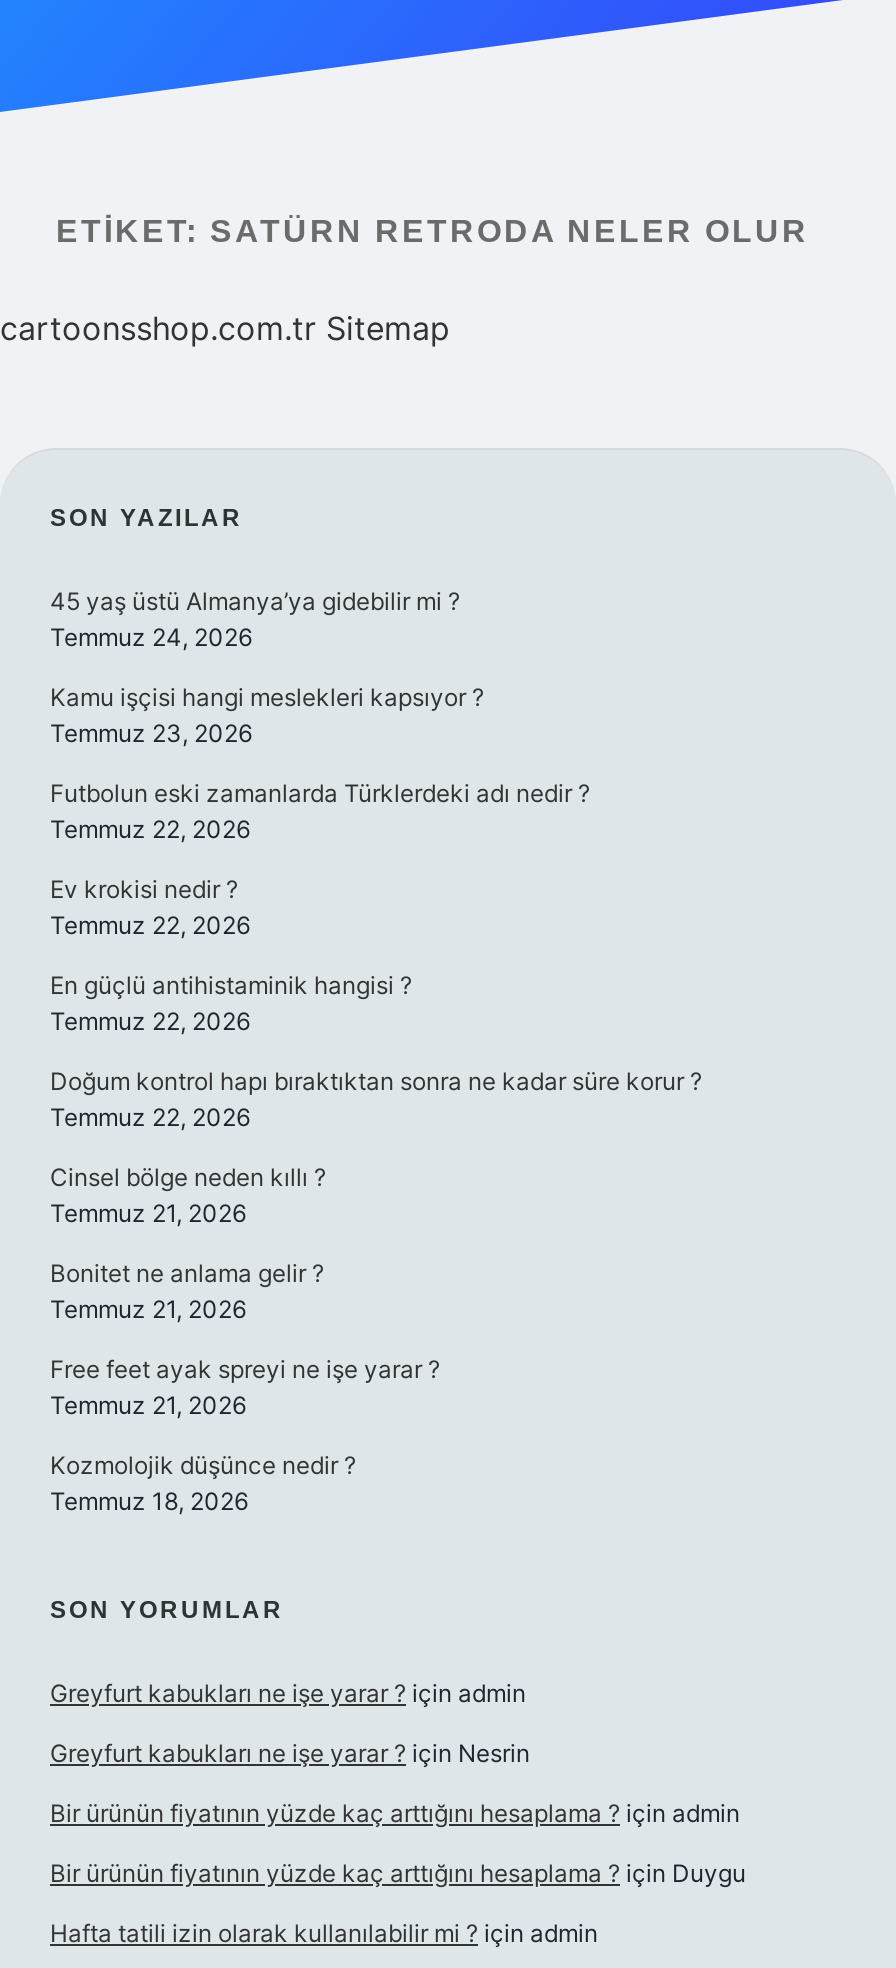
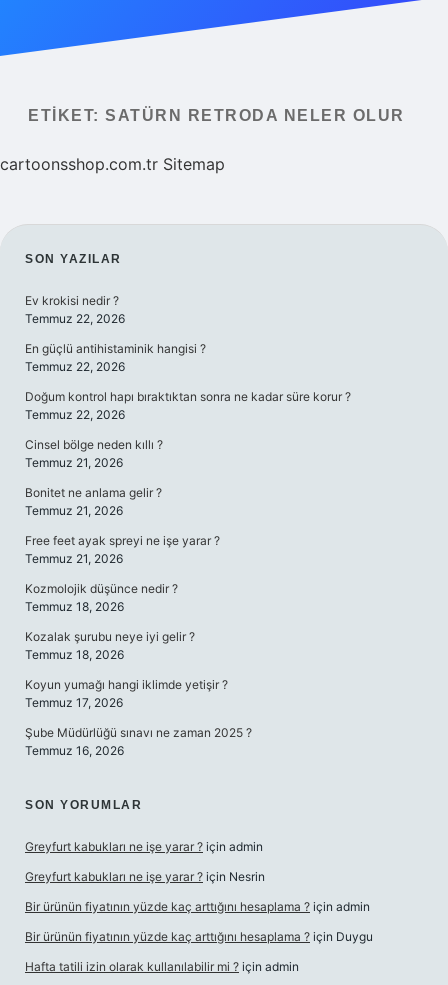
[50,586,590,844] 45 yaş üstü Almanya’ya gidebilir mi ? | Temmuz 24, 2026 | Kamu işçisi hangi meslekleri kapsıyor ? | Temmuz 23, 2026 | Futbolun eski zamanlarda Türklerdeki adı nedir ? | Temmuz 22, 2026 -> none
moved [50,874,702,1516] -> [25,293,351,614]: Ev krokisi nedir ? | Temmuz 22, 2026 | En güçlü antihistaminik hangisi ? | ... | Kozmolojik düşünce nedir ? | Temmuz 18, 2026
none -> [25,629,252,758] Kozalak şurubu neye iyi gelir ? | Temmuz 18, 2026 | Koyun yumağı hangi iklimde yetişir ? | Temmuz 17, 2026 | Şube Müdürlüğü sınavı ne zaman 2025 ? | Temmuz 16, 2026

